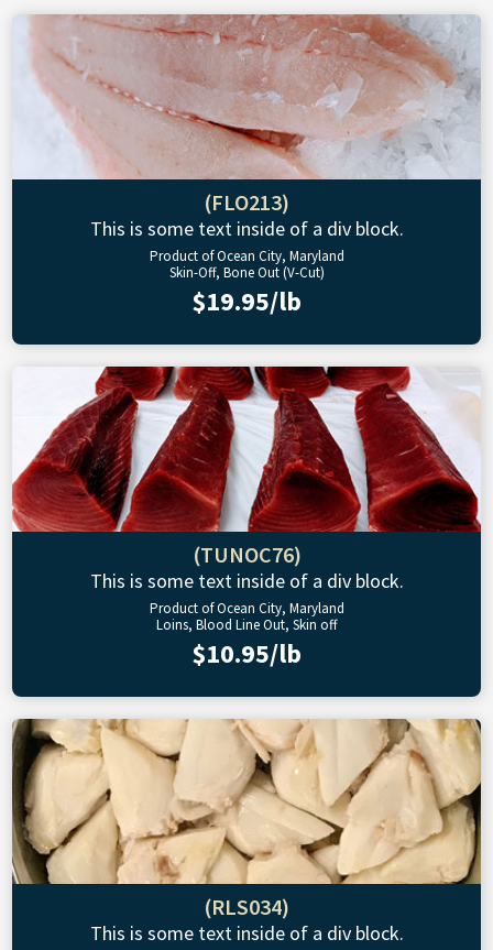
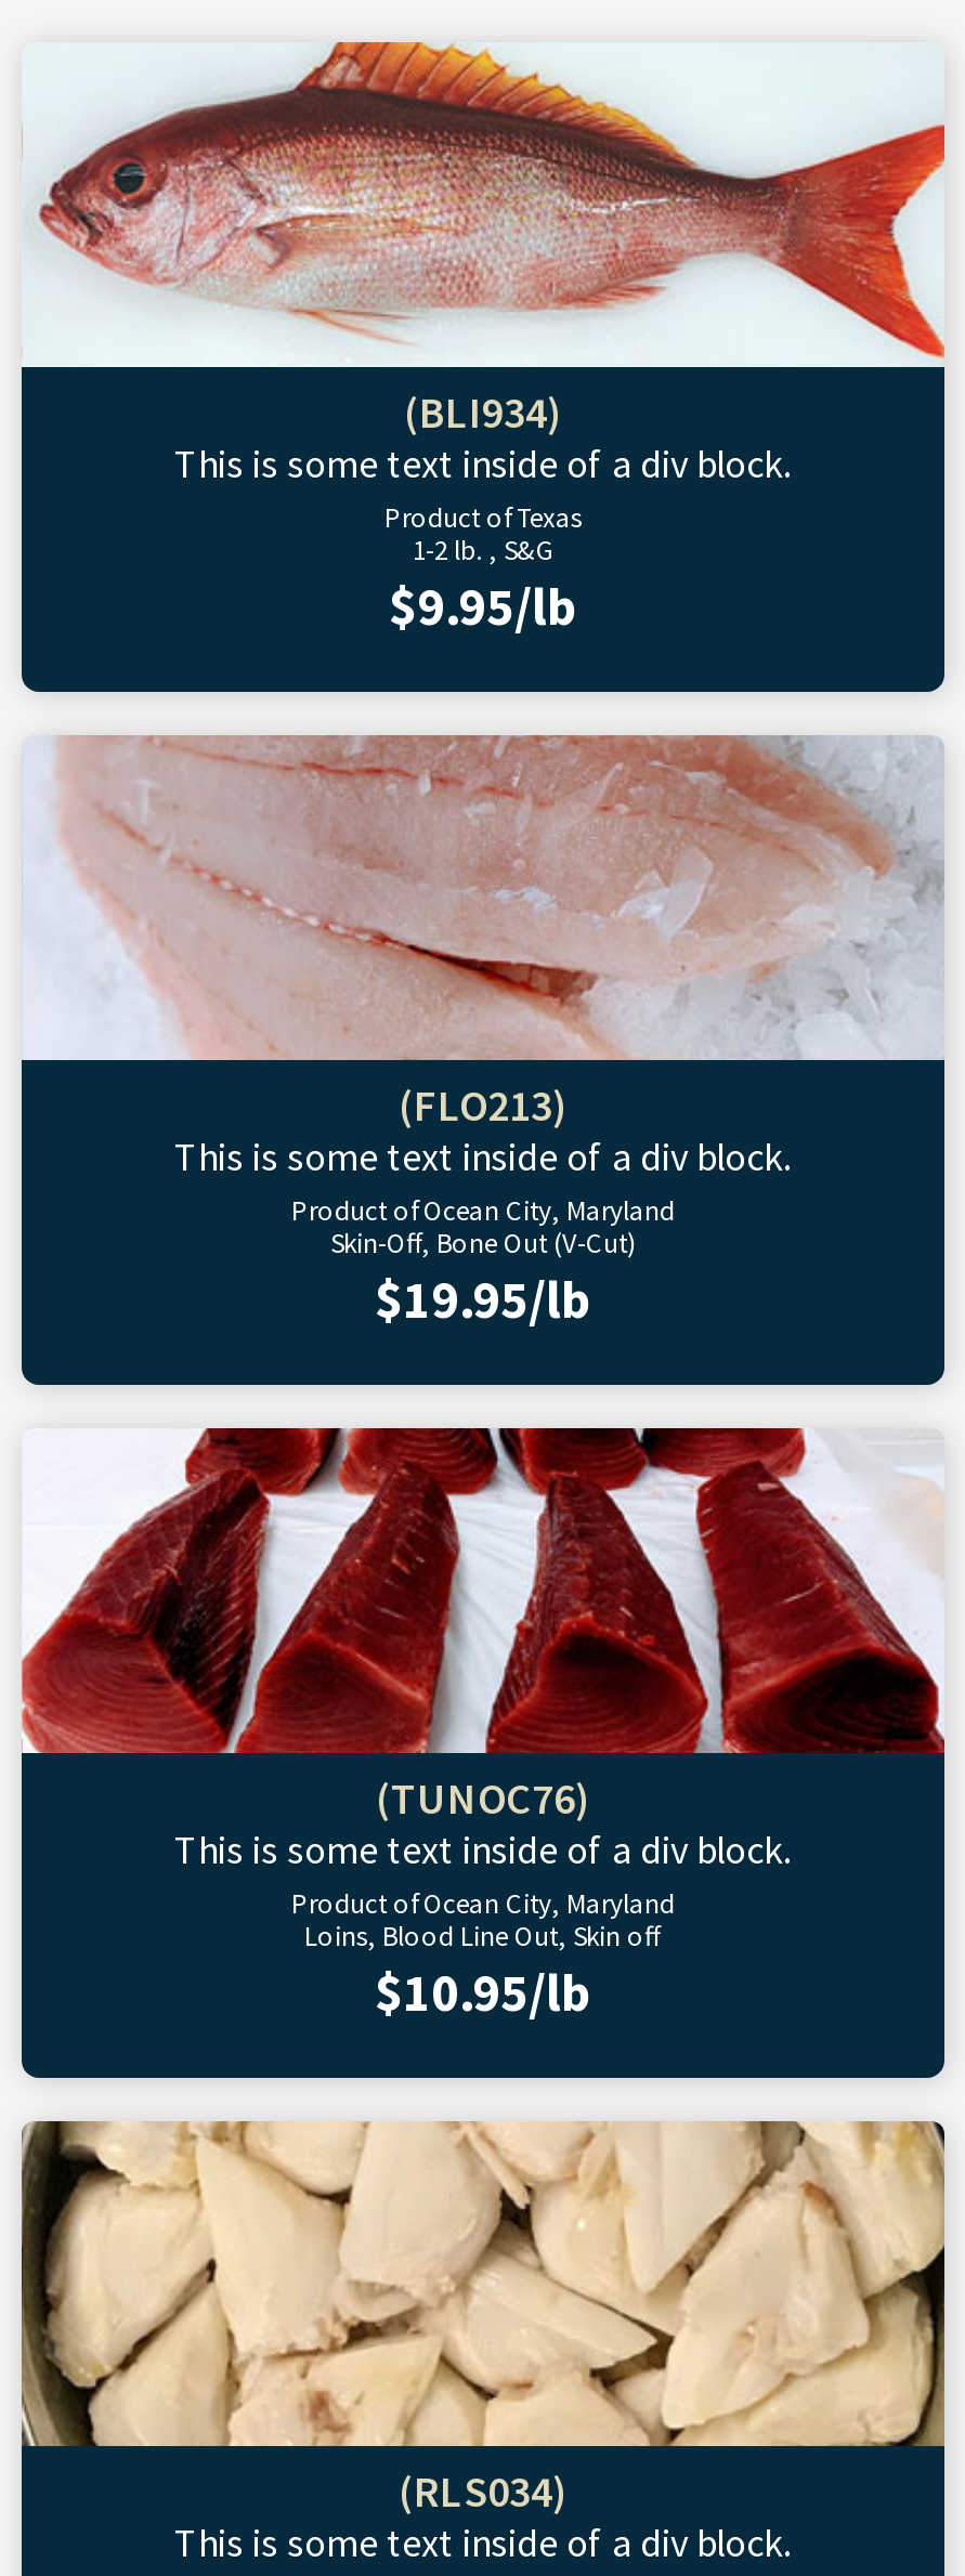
none -> [37,42,947,640] [image] | (BLI934) | This is some text inside of a div block. | Product of Texas | 1-2 lb. , S&G | $9.95/lb

